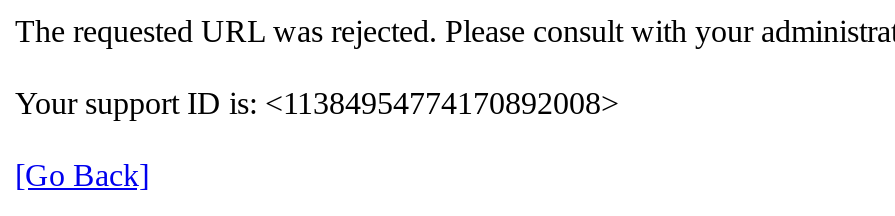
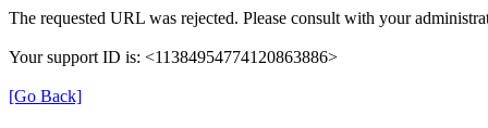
[15,86,619,120] Your support ID is: <11384954774170892008> -> [9,48,338,66] Your support ID is: <11384954774120863886>

